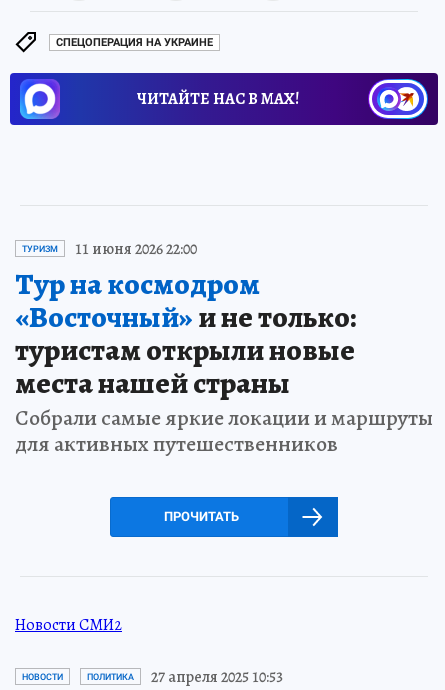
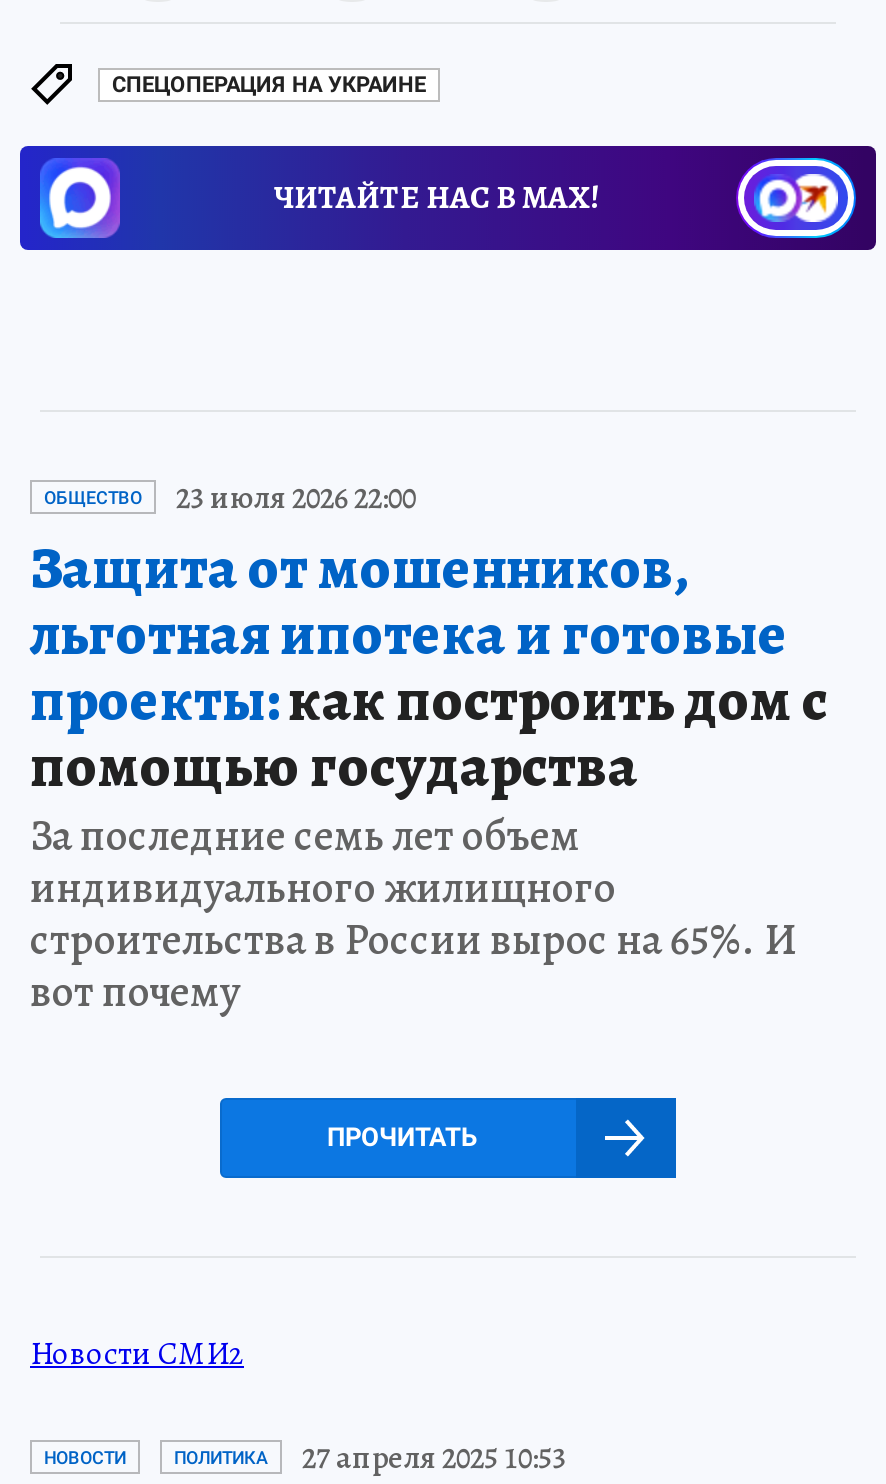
[15,238,433,459] ТУРИЗМ | 11 июня 2026 22:00 | Тур на космодром | «Восточный»и не только: | туристам открыли новые | места нашей страны | Собрали самые яркие локации и маршруты | для активных путешественников -> [30,475,828,1021] ОБЩЕСТВО | 23 июля 2026 22:00 | Защита от мошенников, | льготная ипотека и готовые | проекты:как построить дом с | помощью государства | За последние семь лет объем | индивидуального жилищного | строительства в России вырос на 65%. И | вот почему

